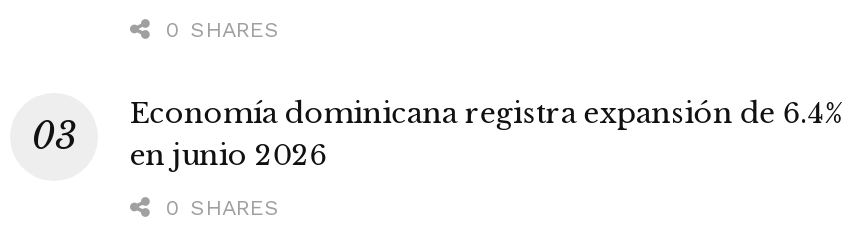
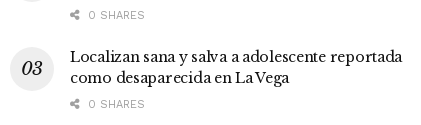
[130,94,844,172] Economía dominicana registra expansión de 6.4% | en junio 2026 -> [70,48,402,87] Localizan sana y salva a adolescente reportada | como desaparecida en La Vega

